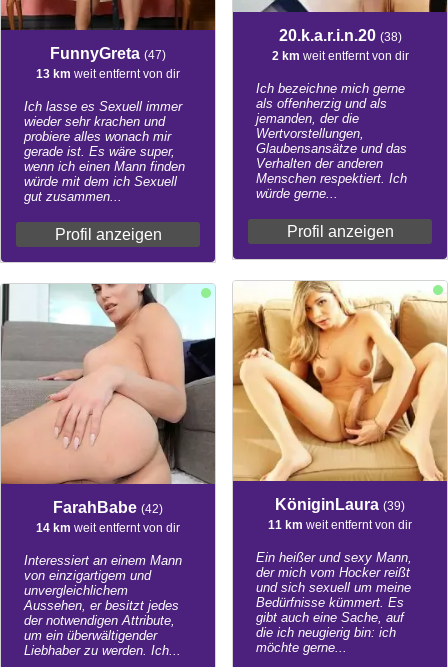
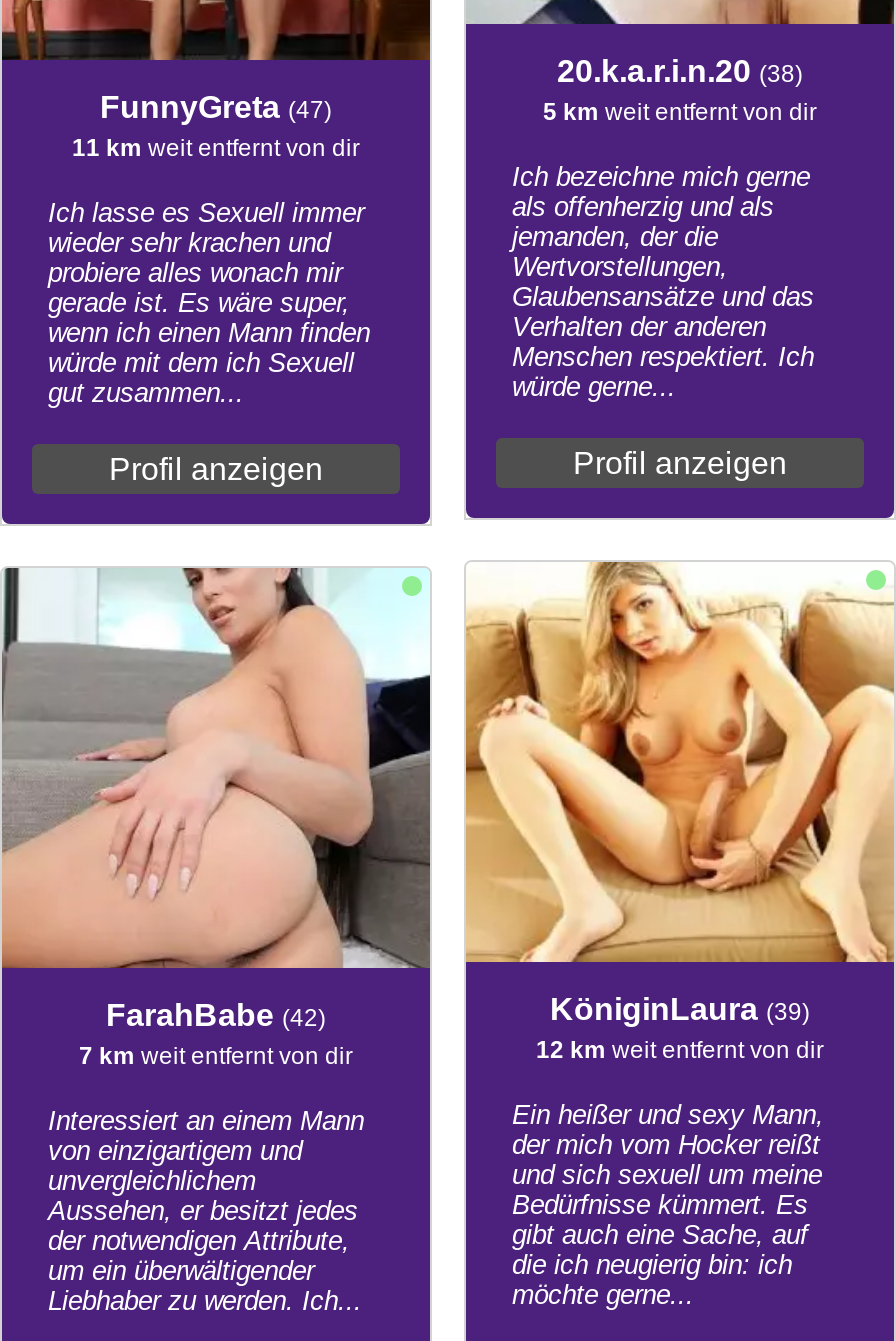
[271,49,408,63] 2 km weit entfernt von dir -> [543,99,817,127] 5 km weit entfernt von dir
[36,67,180,81] 13 km weit entfernt von dir -> none
[36,521,180,535] 14 km weit entfernt von dir -> [79,1043,353,1071] 7 km weit entfernt von dir
moved [268,518,412,532] -> [72,135,360,163]: 11 km weit entfernt von dir
none -> [536,1037,824,1065] 12 km weit entfernt von dir

